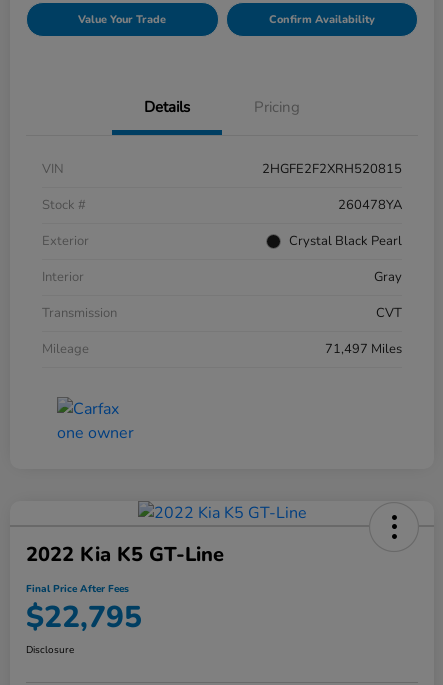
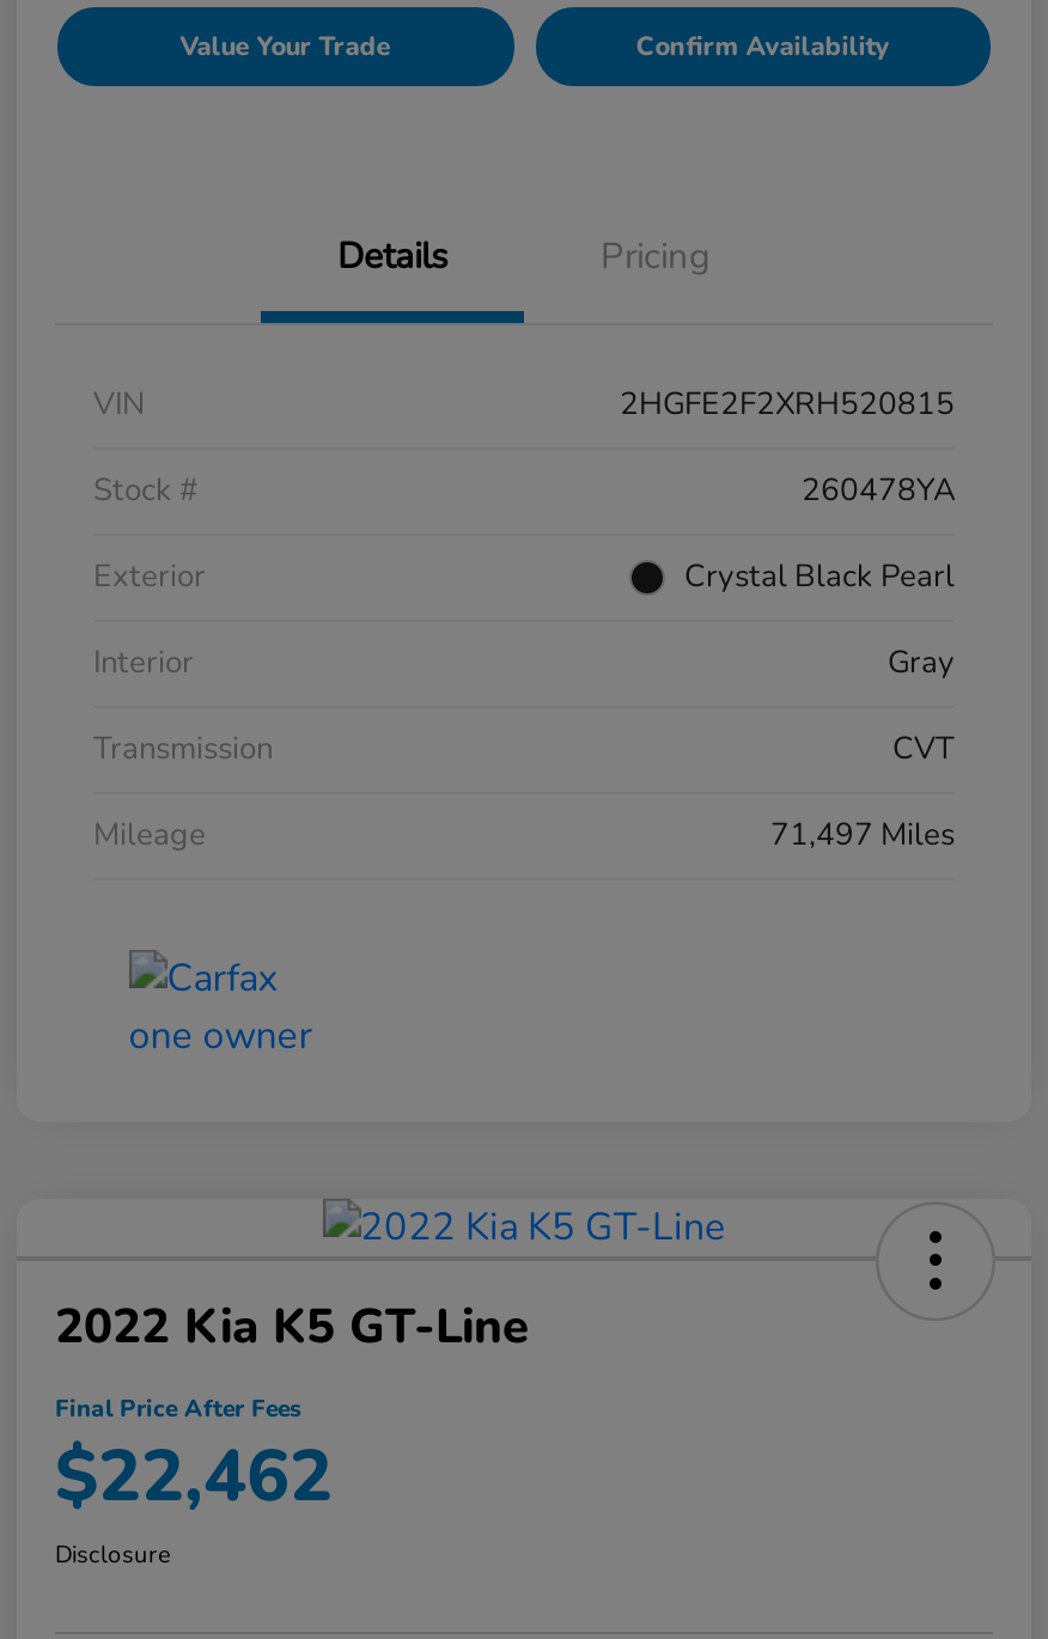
[26,597,142,638] $22,795 -> [55,1429,333,1527] $22,462

